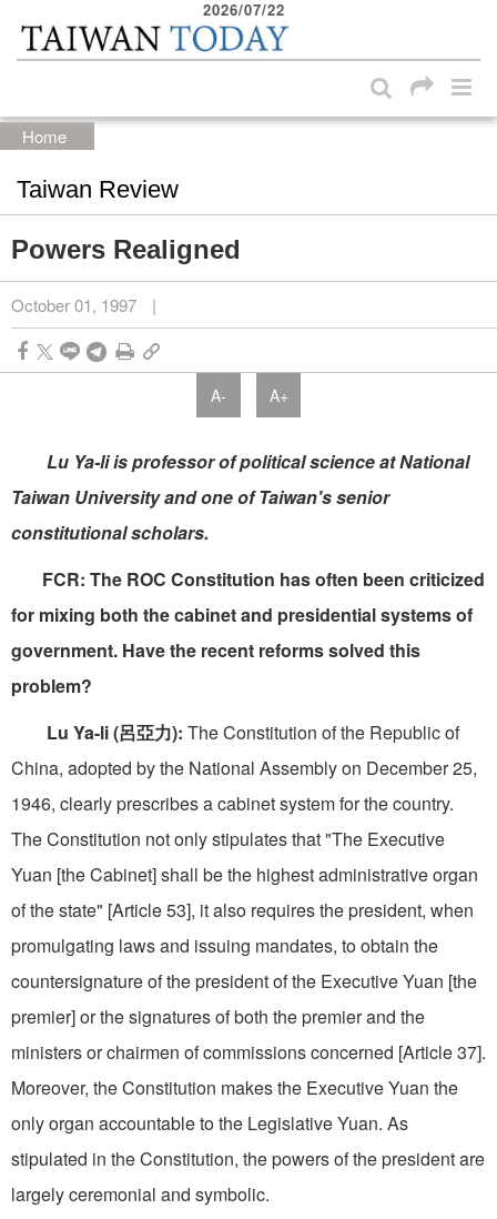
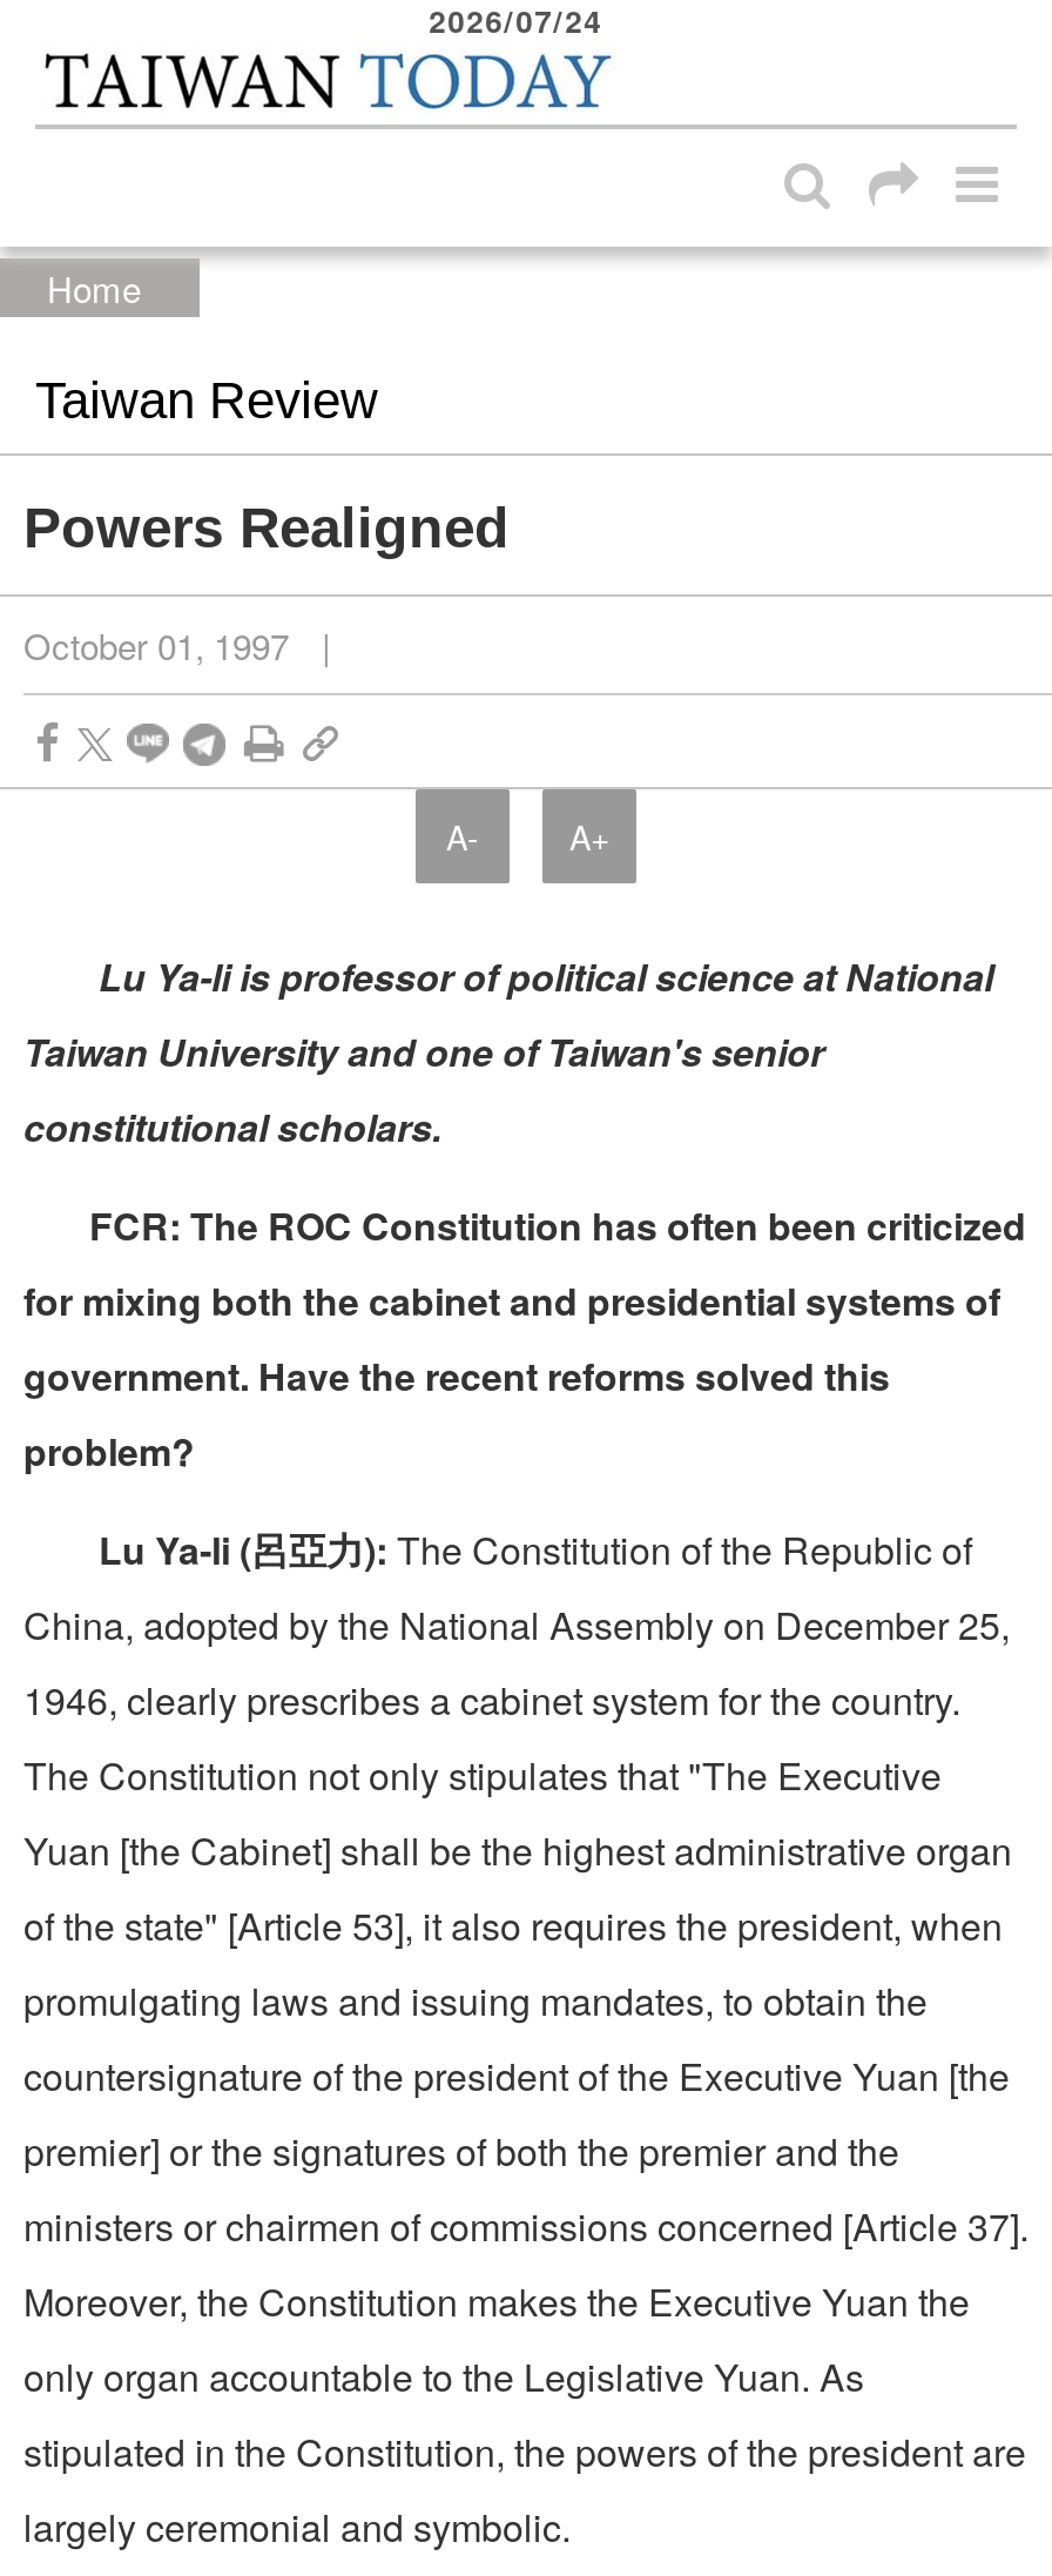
[203,0,285,20] 2026/07/22 -> [429,0,603,42] 2026/07/24

